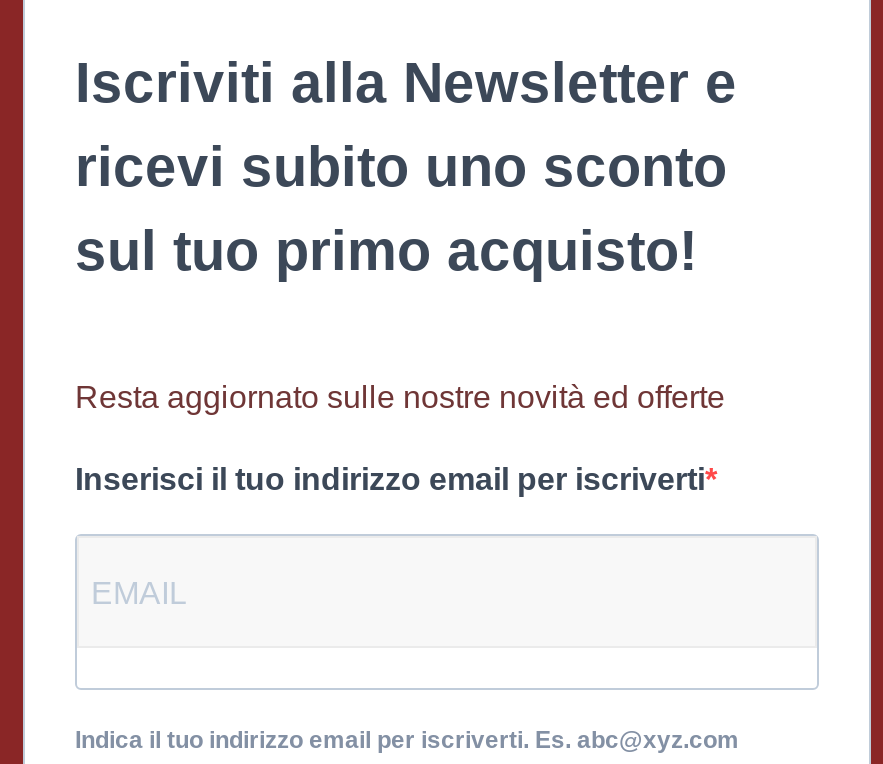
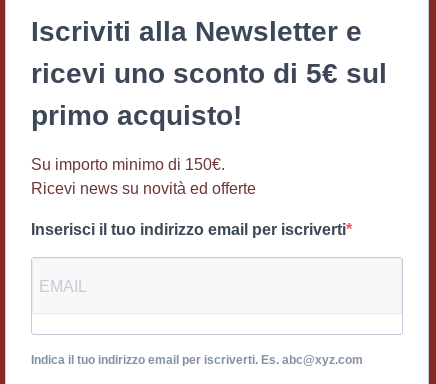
[75,136,727,282] ricevi subito uno sconto | sul tuo primo acquisto! -> [31,58,387,131] ricevi uno sconto di 5€ sul | primo acquisto!
[75,380,725,414] Resta aggiornato sulle nostre novità ed offerte -> [31,156,256,197] Su importo minimo di 150€. | Ricevi news su novità ed offerte

